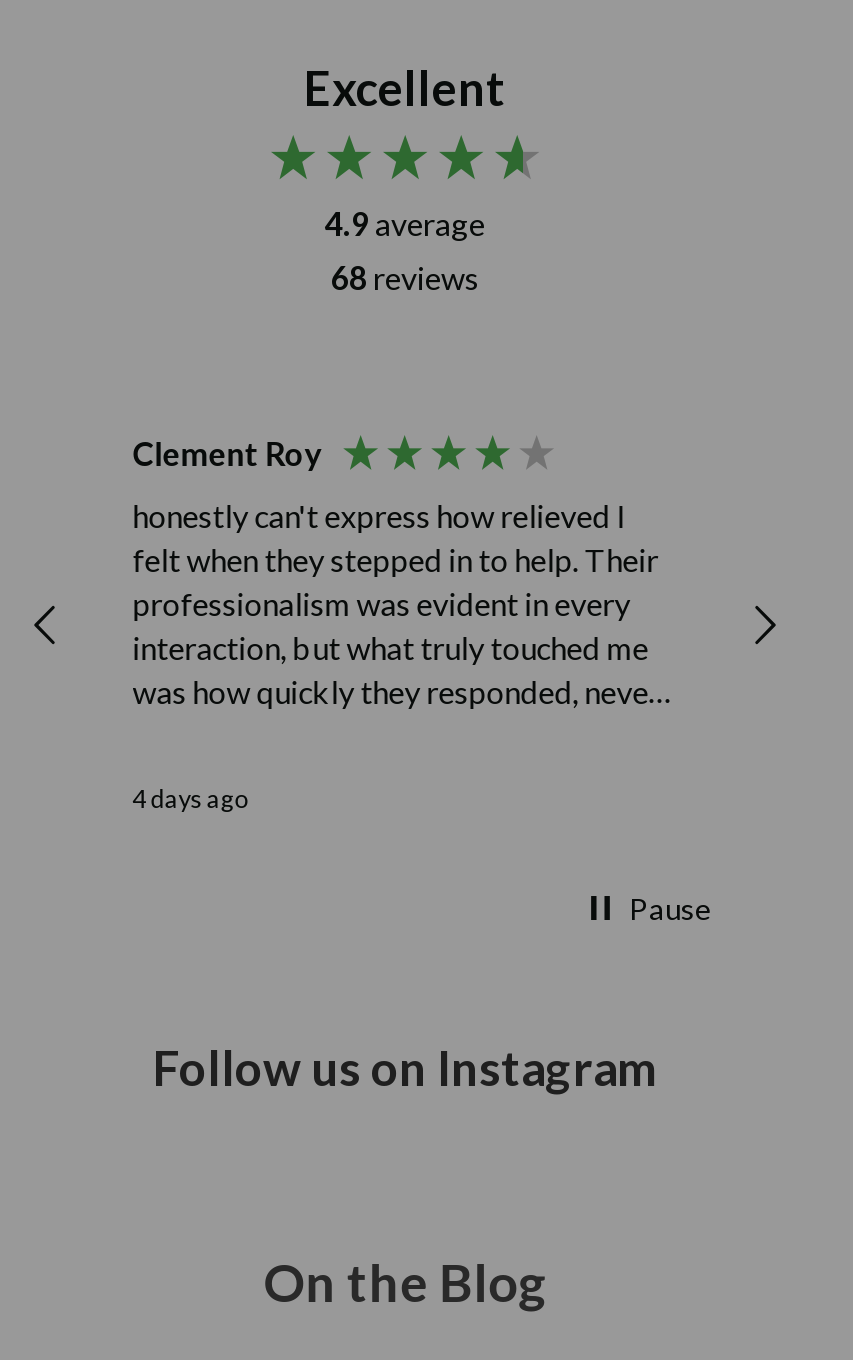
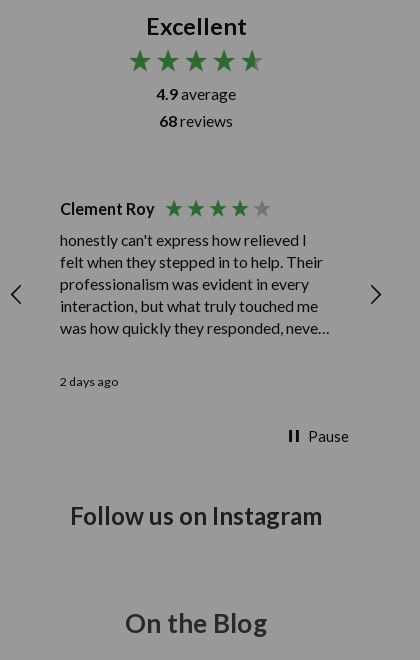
[133,784,249,814] 4 days ago -> [60,374,118,389] 2 days ago

